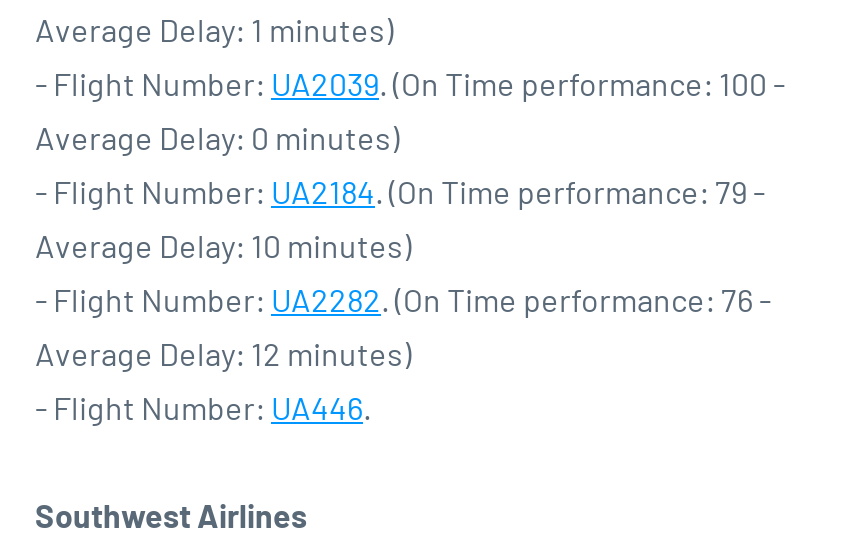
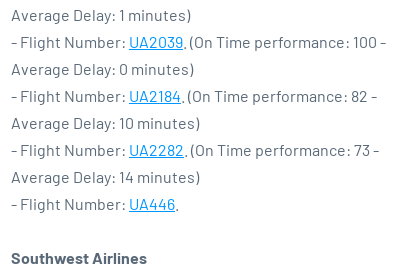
[35,172,765,210] - Flight Number: UA2184. (On Time performance: 79 - -> [11,86,377,105] - Flight Number: UA2184. (On Time performance: 82 -
[35,280,771,318] - Flight Number: UA2282. (On Time performance: 76 - -> [11,140,379,159] - Flight Number: UA2282. (On Time performance: 73 -
[35,334,411,372] Average Delay: 12 minutes) -> [11,167,199,186] Average Delay: 14 minutes)

